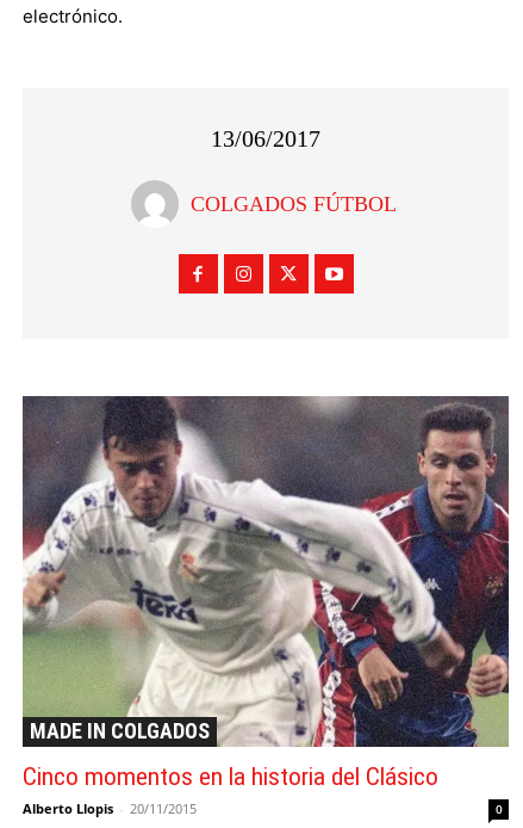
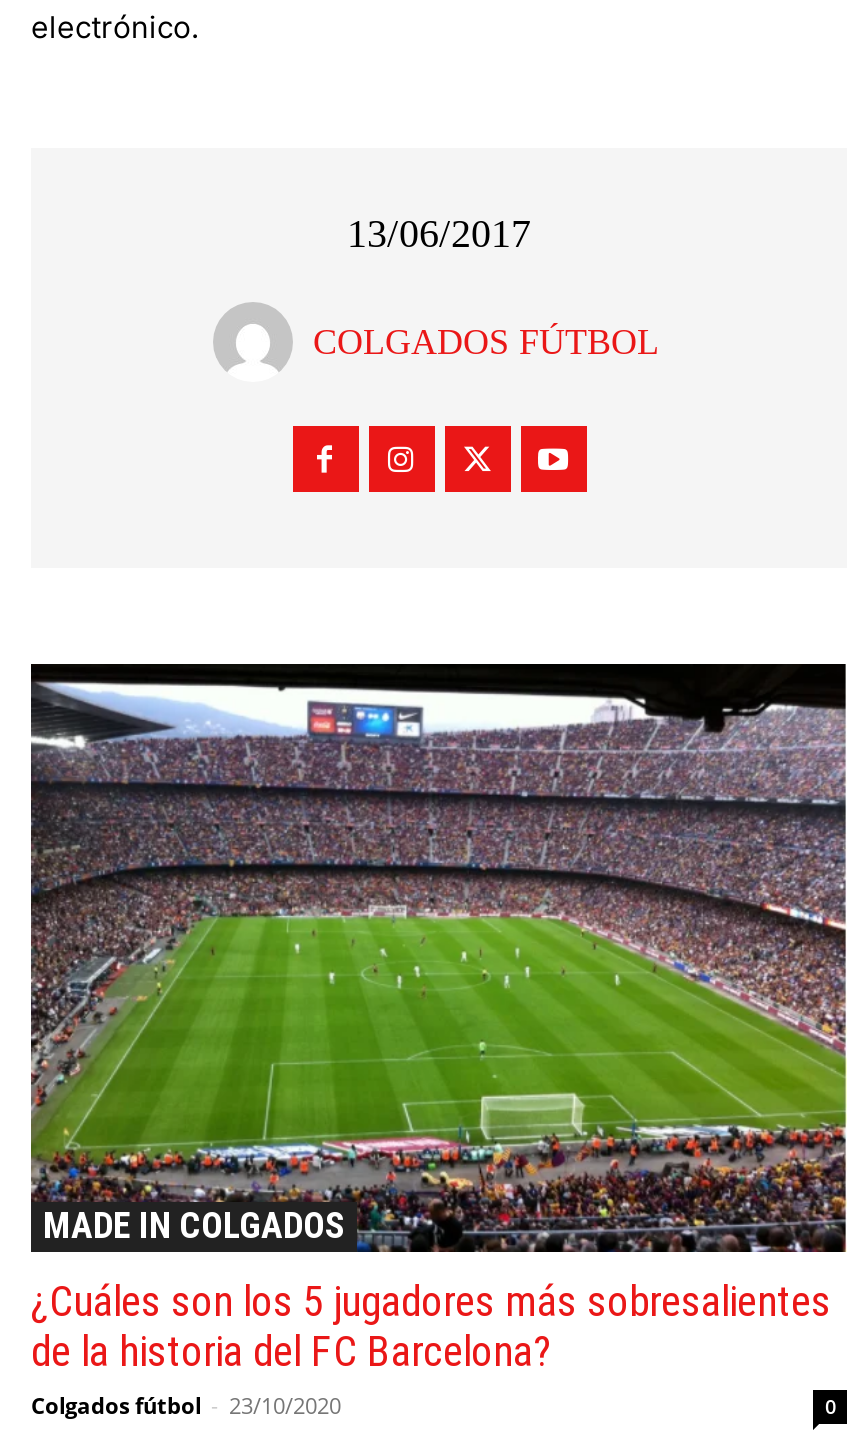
[21,395,510,817] [image] | Cinco momentos en la historia del Clásico | Alberto Llopis - 20/11/2015 -> [29,662,847,1419] [image] | ¿Cuáles son los 5 jugadores más sobresalientes | de la historia del FC Barcelona? | Colgados fútbol - 23/10/2020

